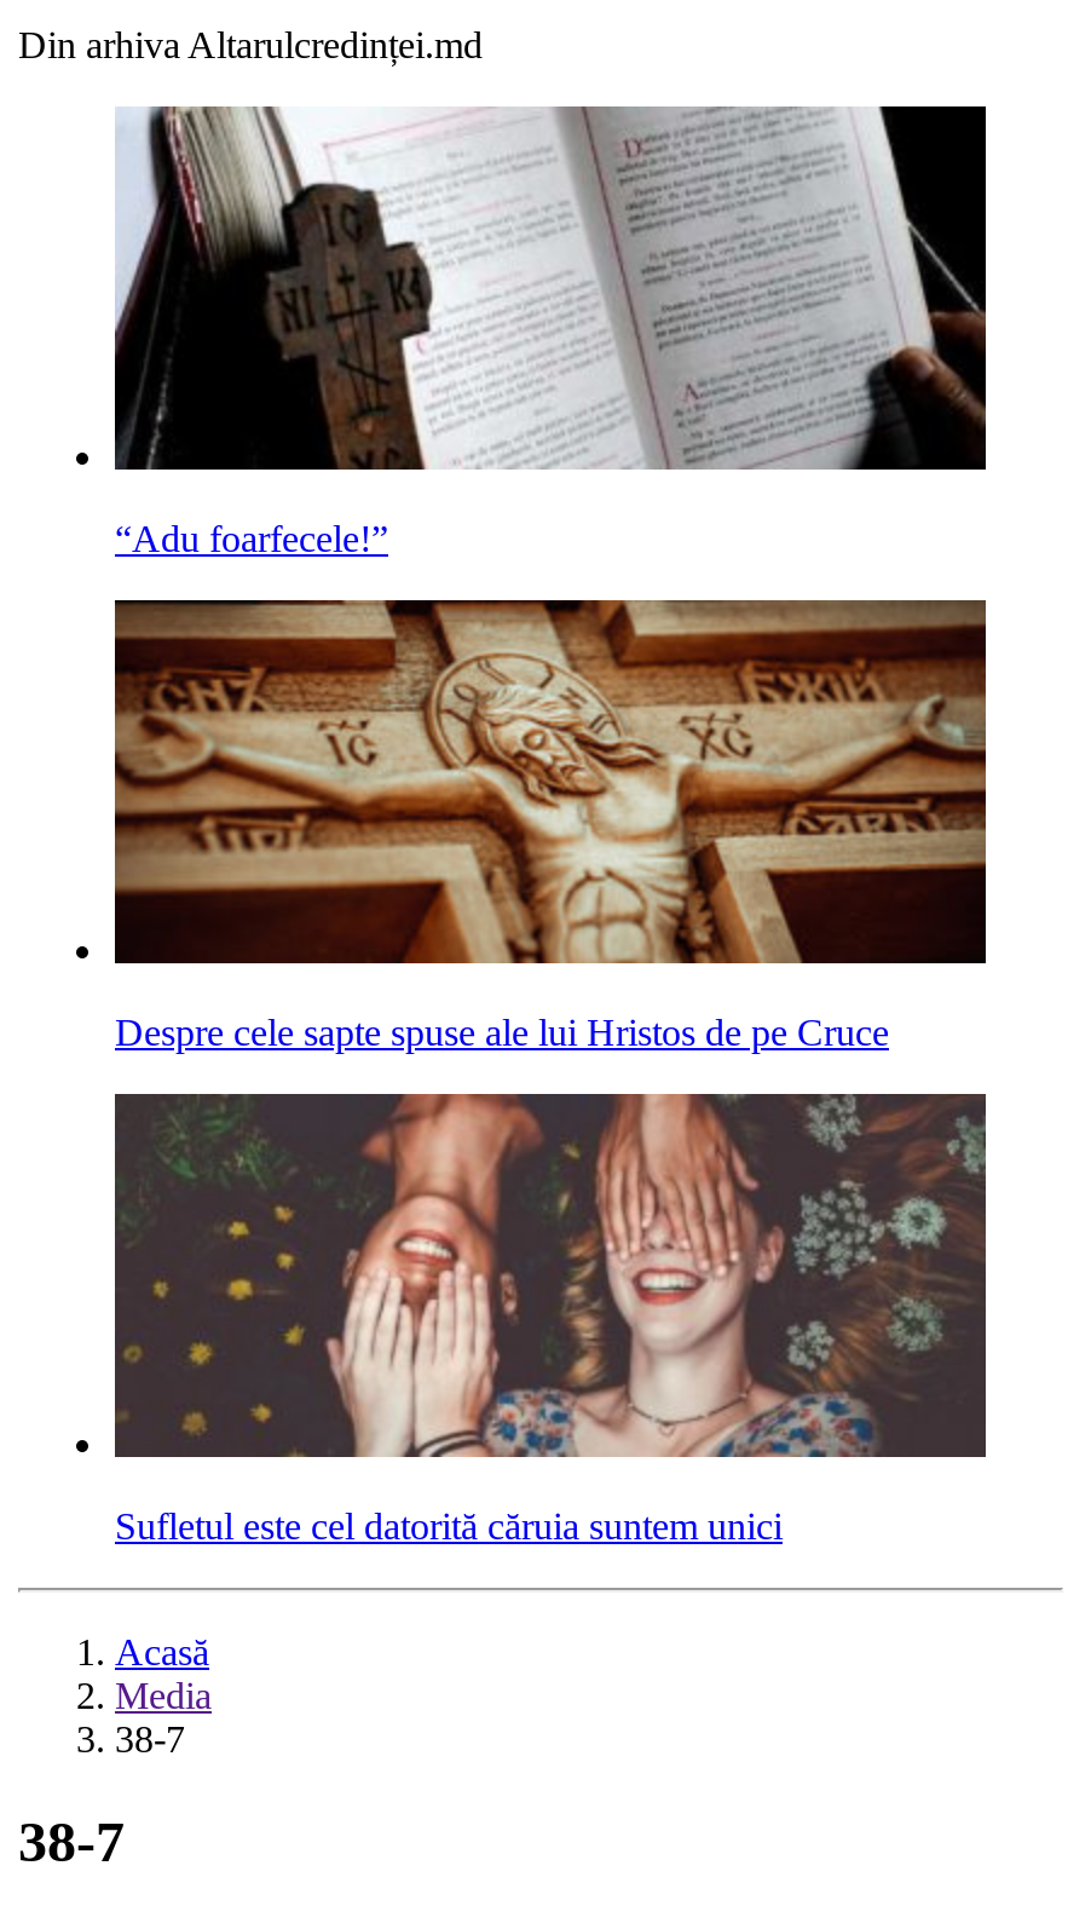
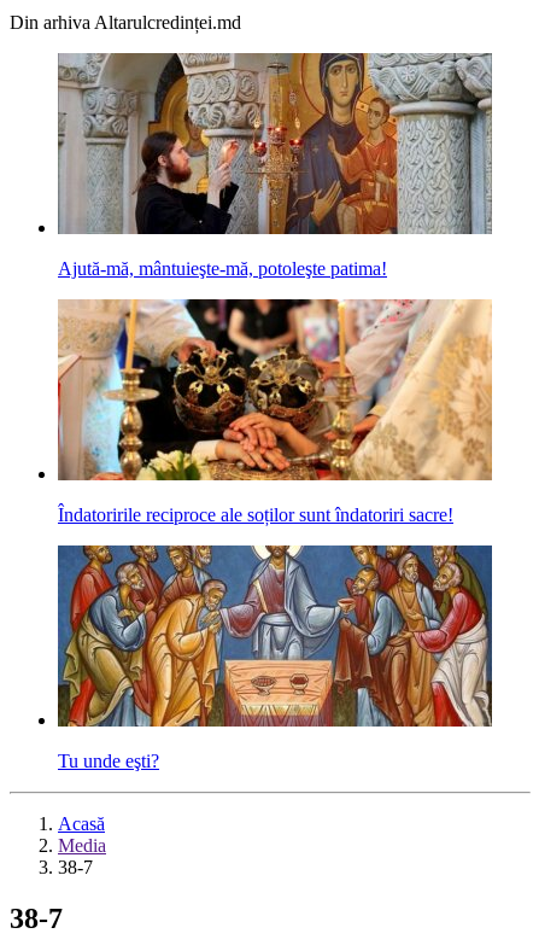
[115,106,988,559] [image] | “Adu foarfecele!” -> [57,52,493,279] [image] | Ajută-mă, mântuieşte-mă, potoleşte patima!
[112,598,988,1053] [image] | Despre cele sapte spuse ale lui Hristos de pe Cruce -> [57,298,493,525] [image] | Îndatoririle reciproce ale soților sunt îndatoriri sacre!
[115,1092,986,1547] [image] | Sufletul este cel datorită căruia suntem unici -> [58,544,492,771] [image] | Tu unde eşti?

